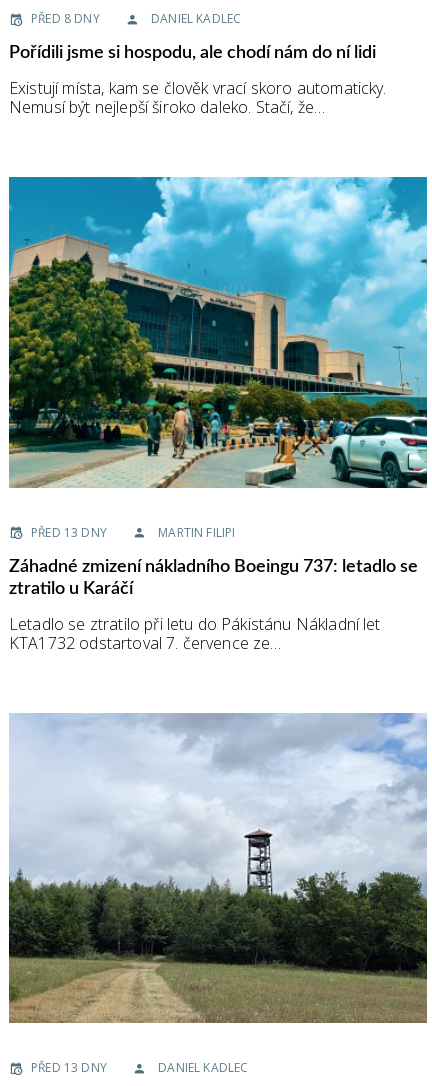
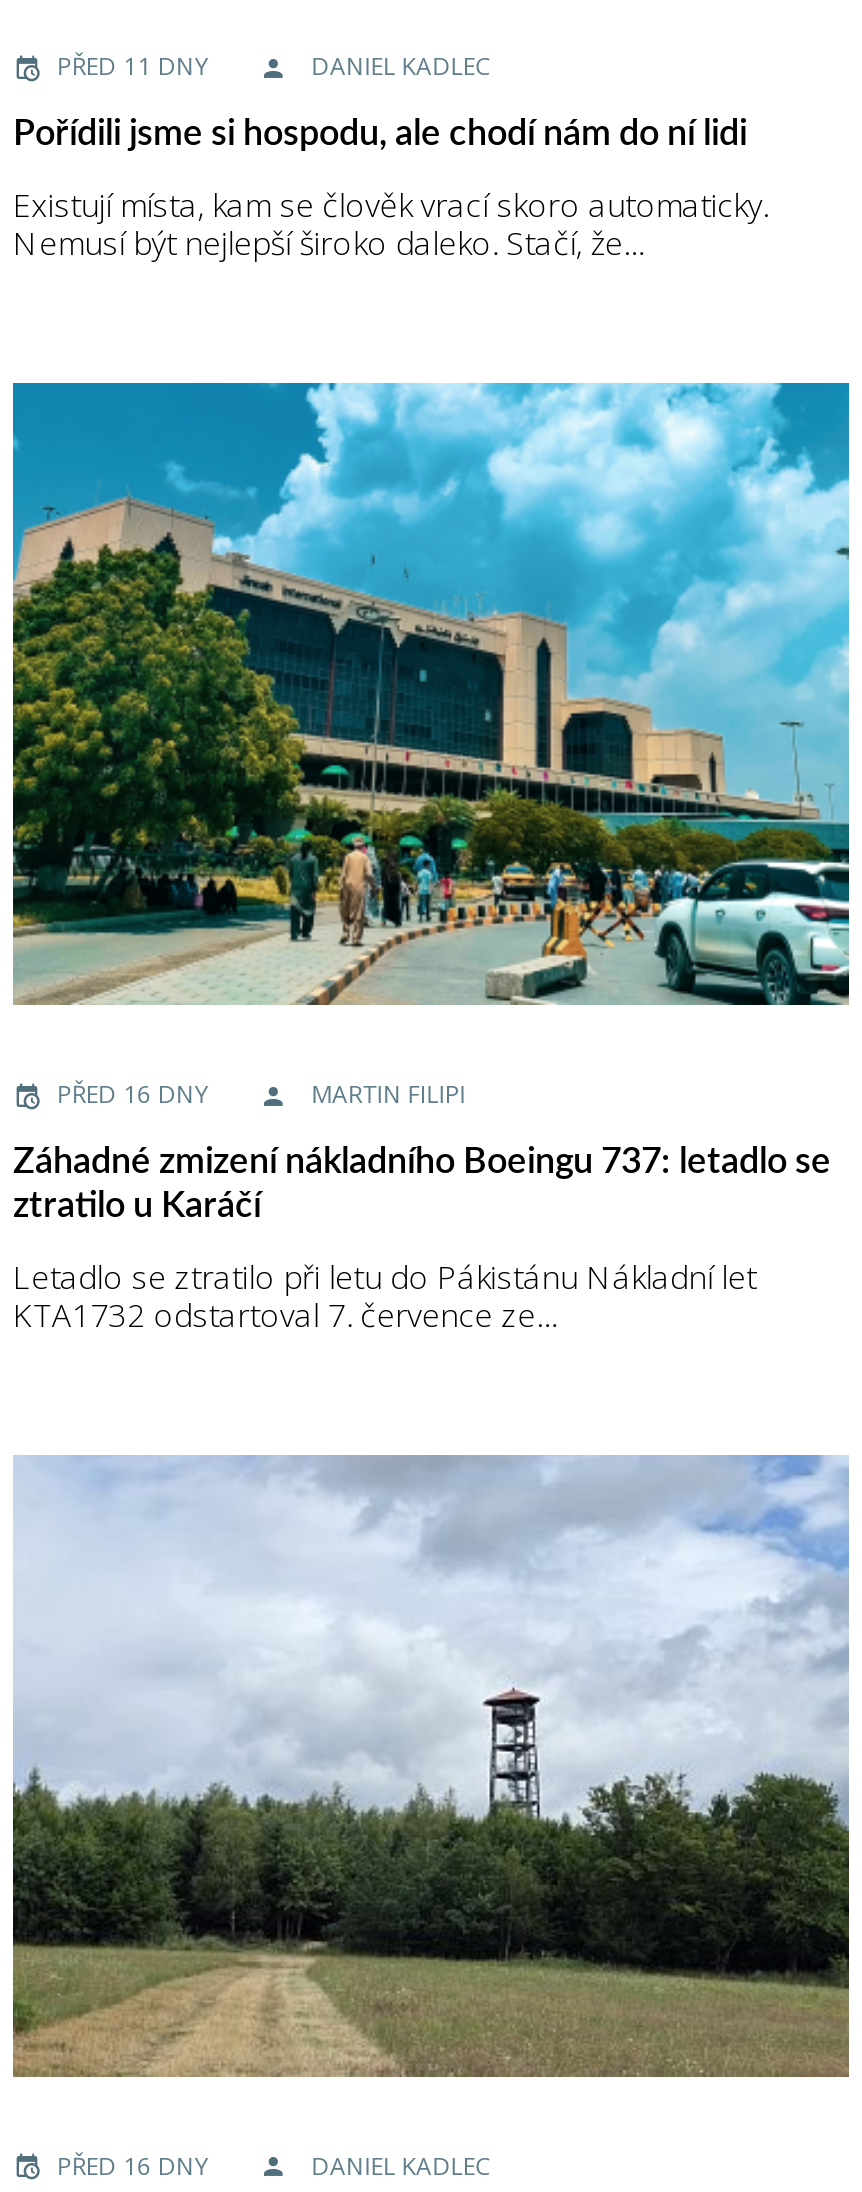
[31,10,100,27] PŘED 8 DNY -> [57,50,209,84] PŘED 11 DNY
[31,524,107,541] PŘED 13 DNY -> [57,1077,209,1111] PŘED 16 DNY
[31,1059,107,1076] PŘED 13 DNY -> [57,2149,209,2183] PŘED 16 DNY

